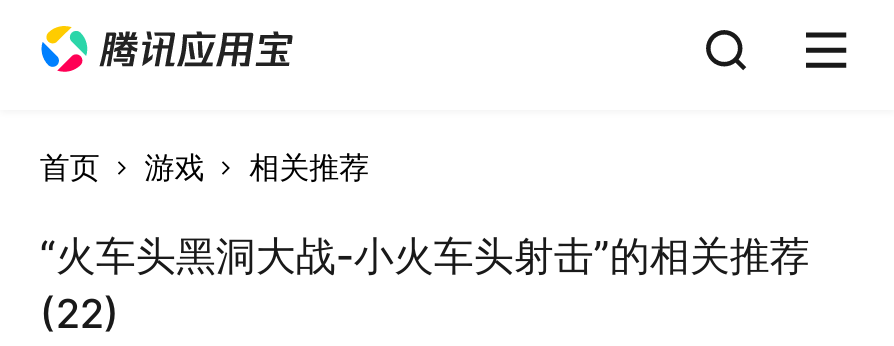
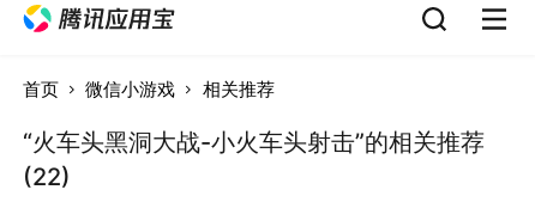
[145,149,205,185] 游戏 -> [86,78,175,100] 微信小游戏

